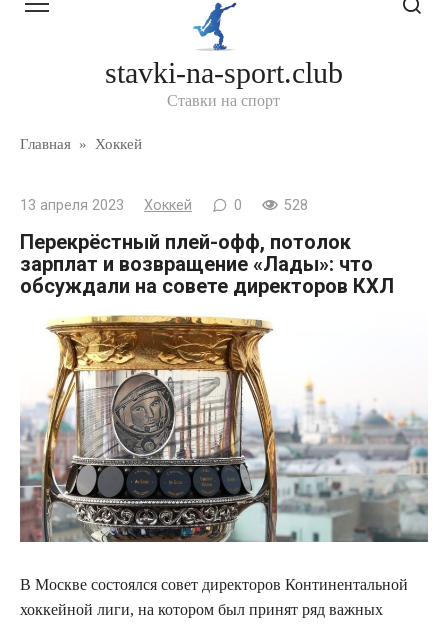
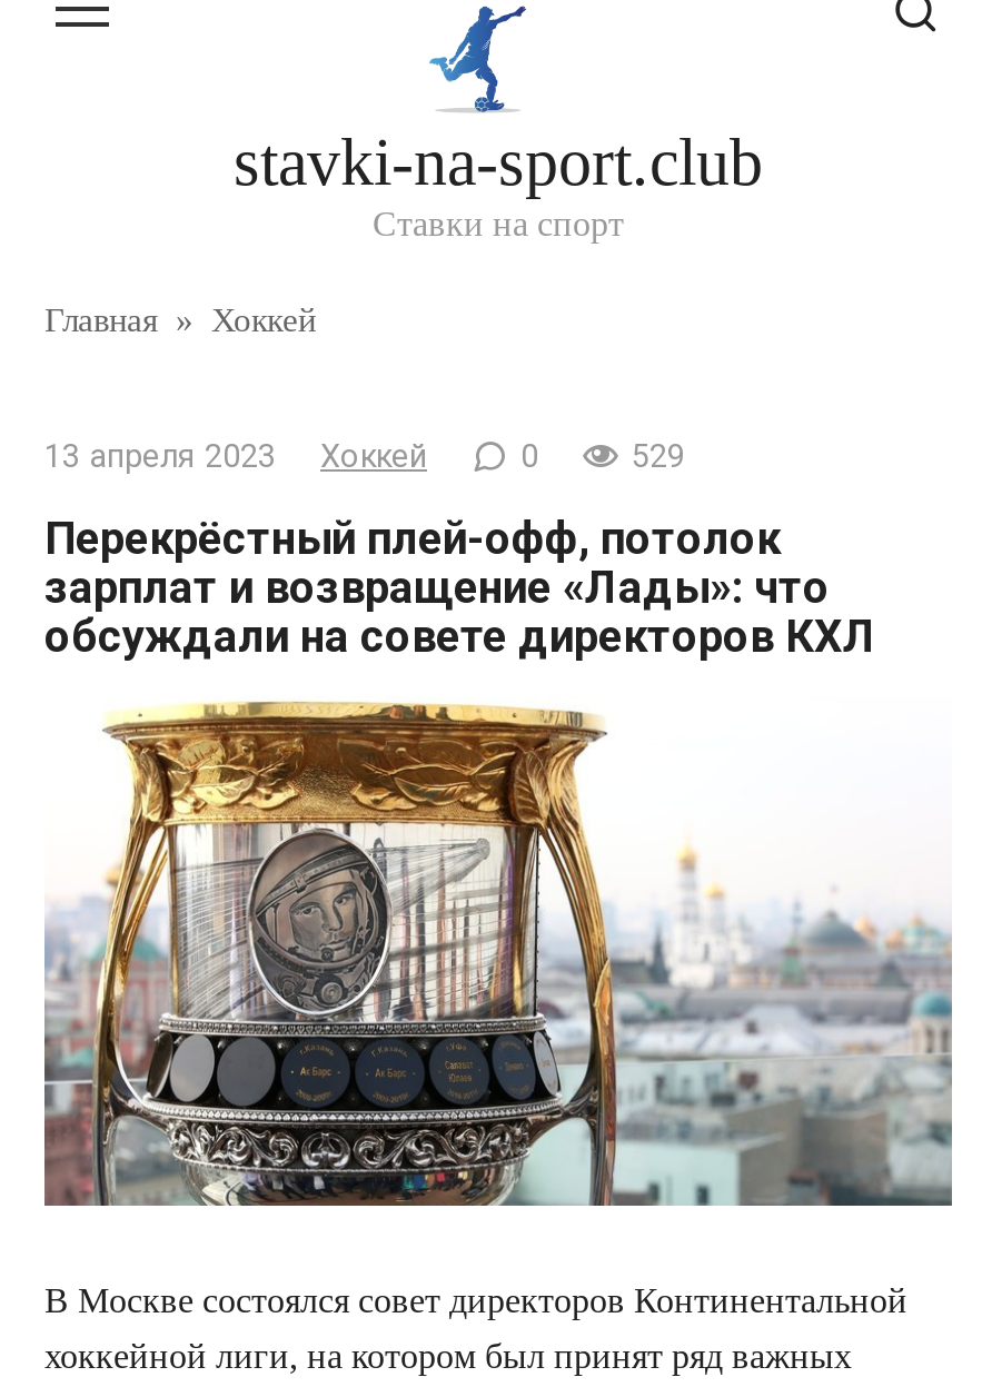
[284,197,308,214] 528 -> [632,438,685,476] 529

